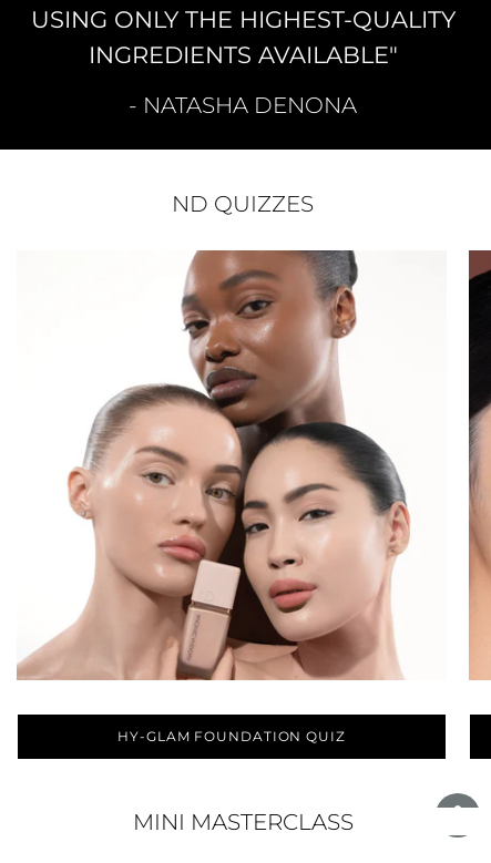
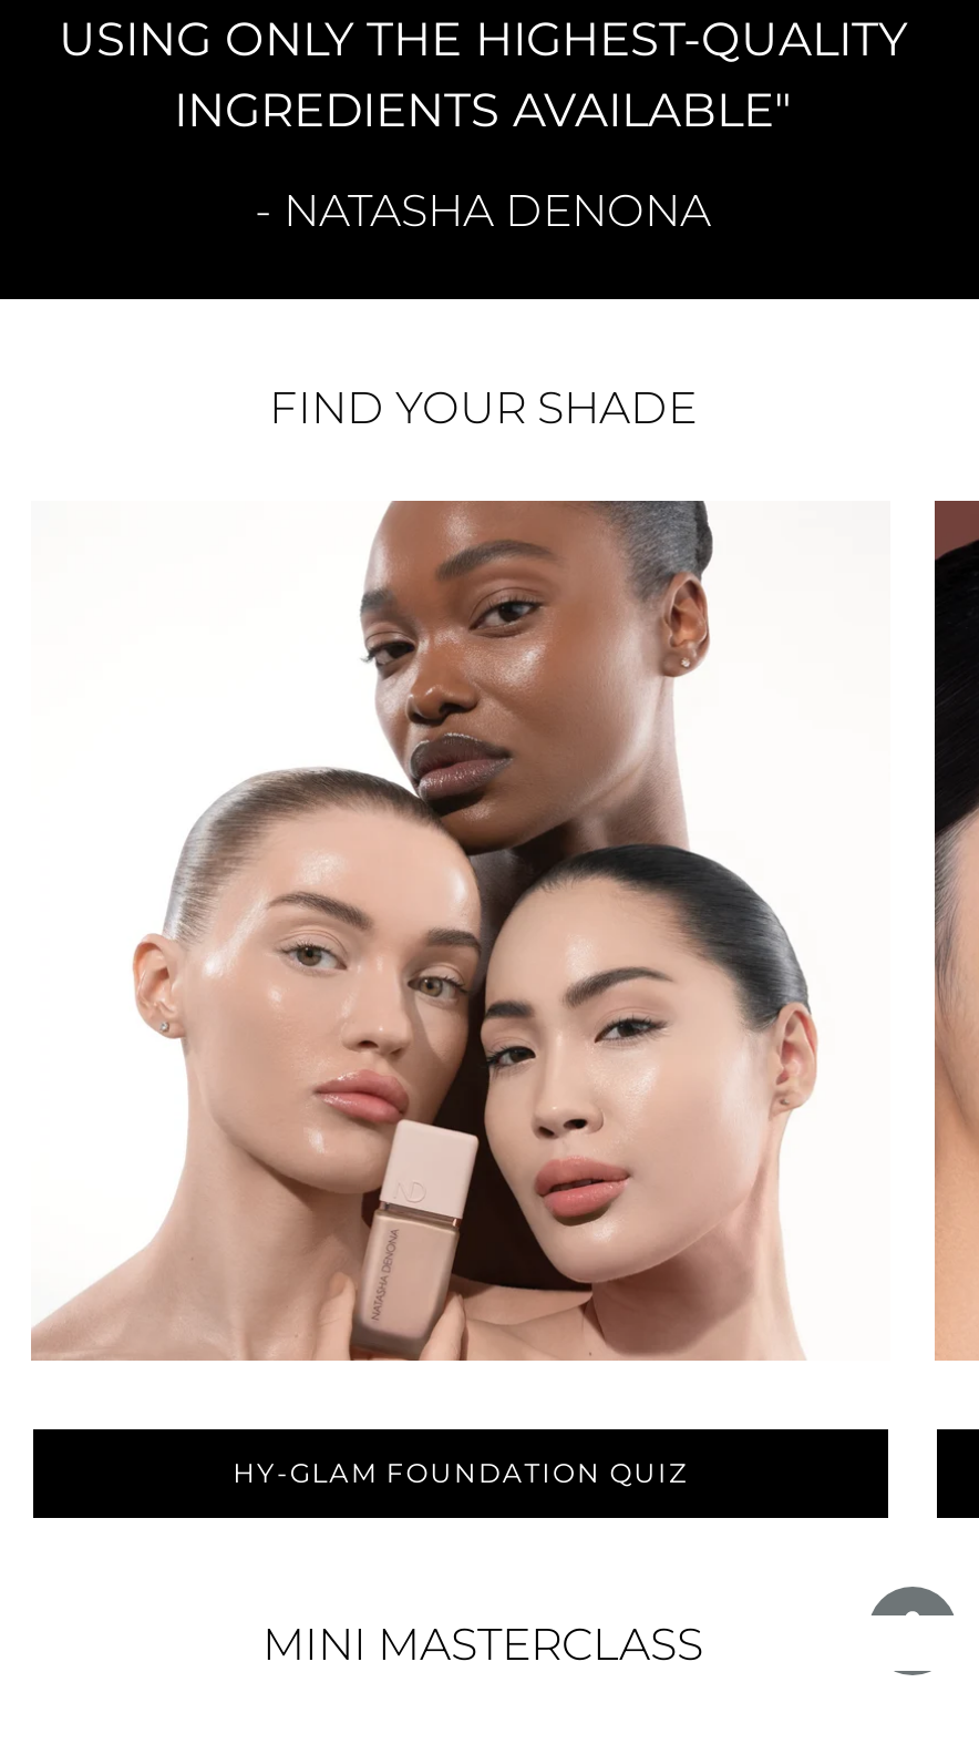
[172,189,314,217] ND QUIZZES -> [269,378,697,434] FIND YOUR SHADE

